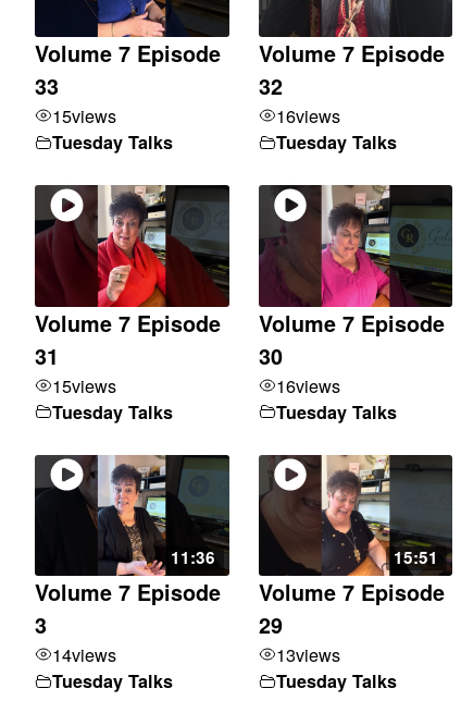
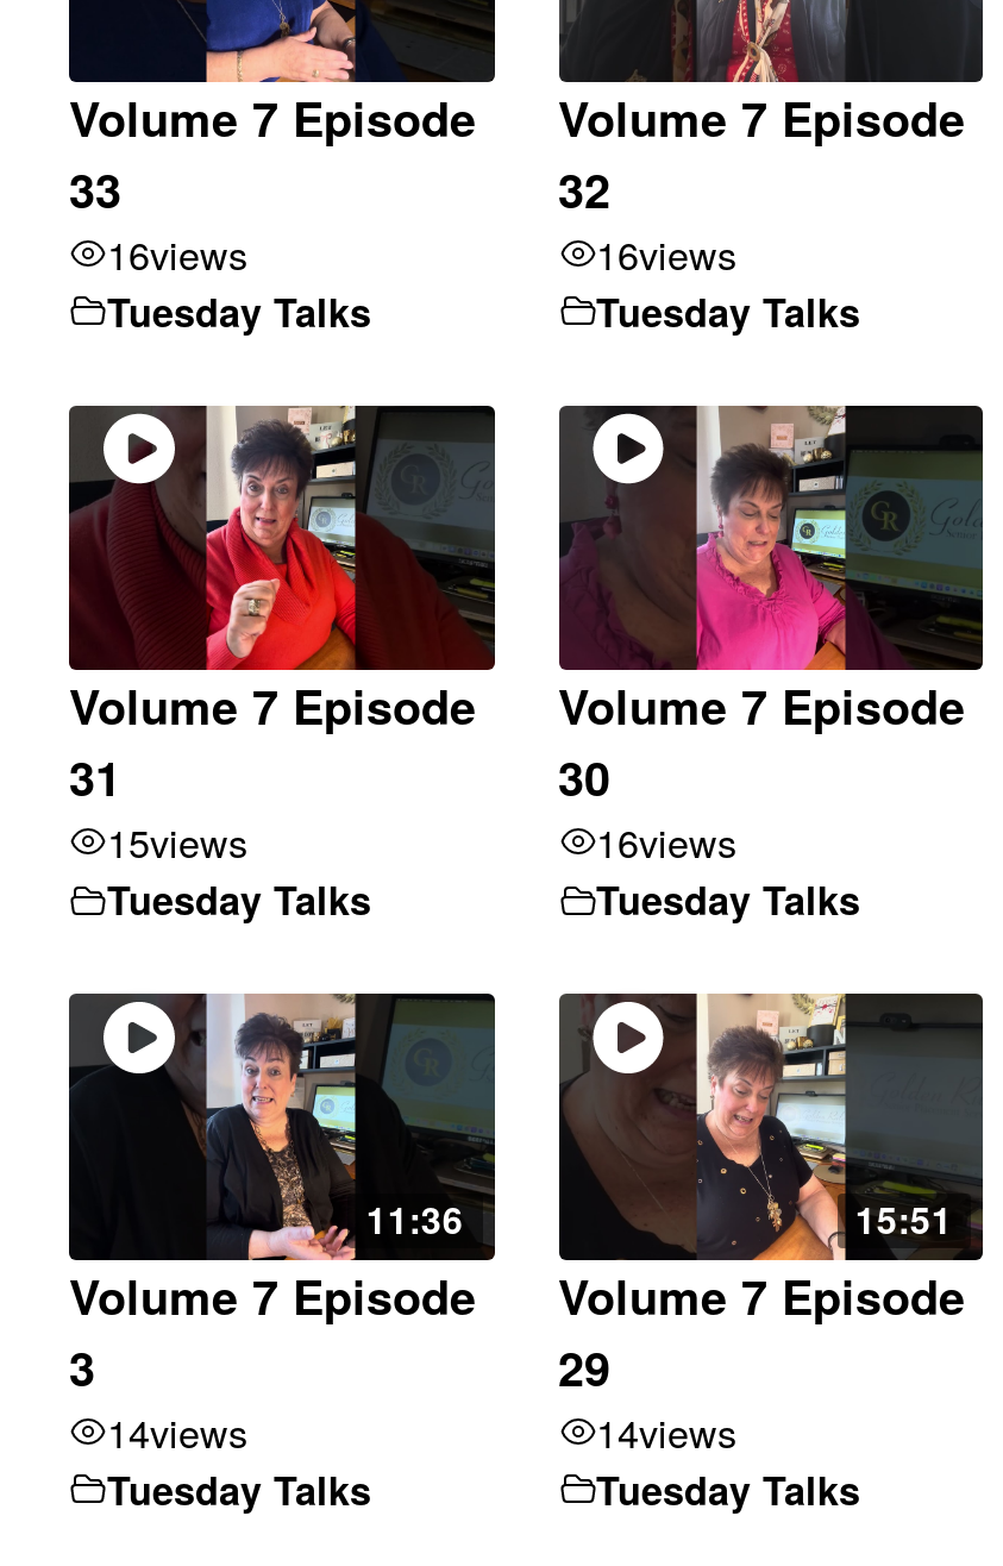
[52,102,116,128] 15views -> [107,224,247,281] 16views
[276,641,340,667] 13views -> [596,1402,736,1459] 14views

